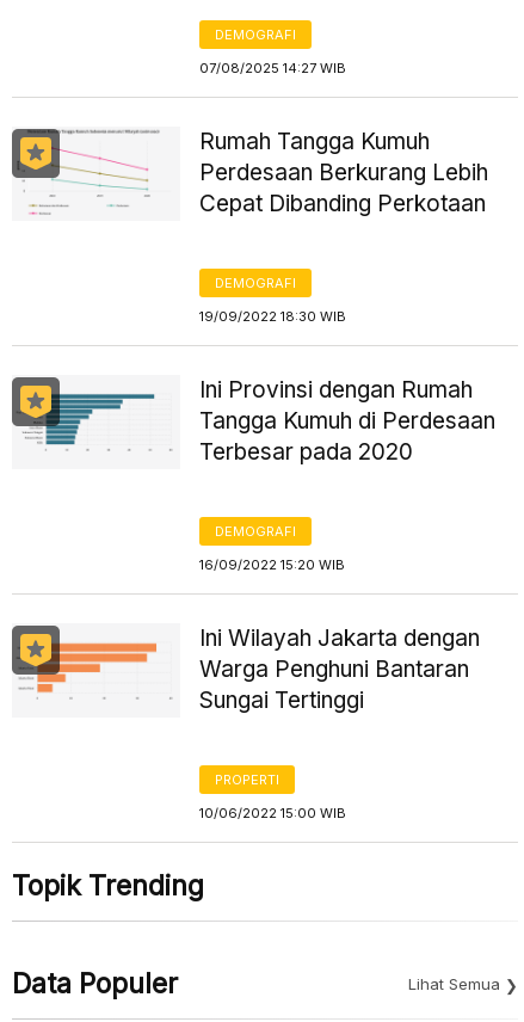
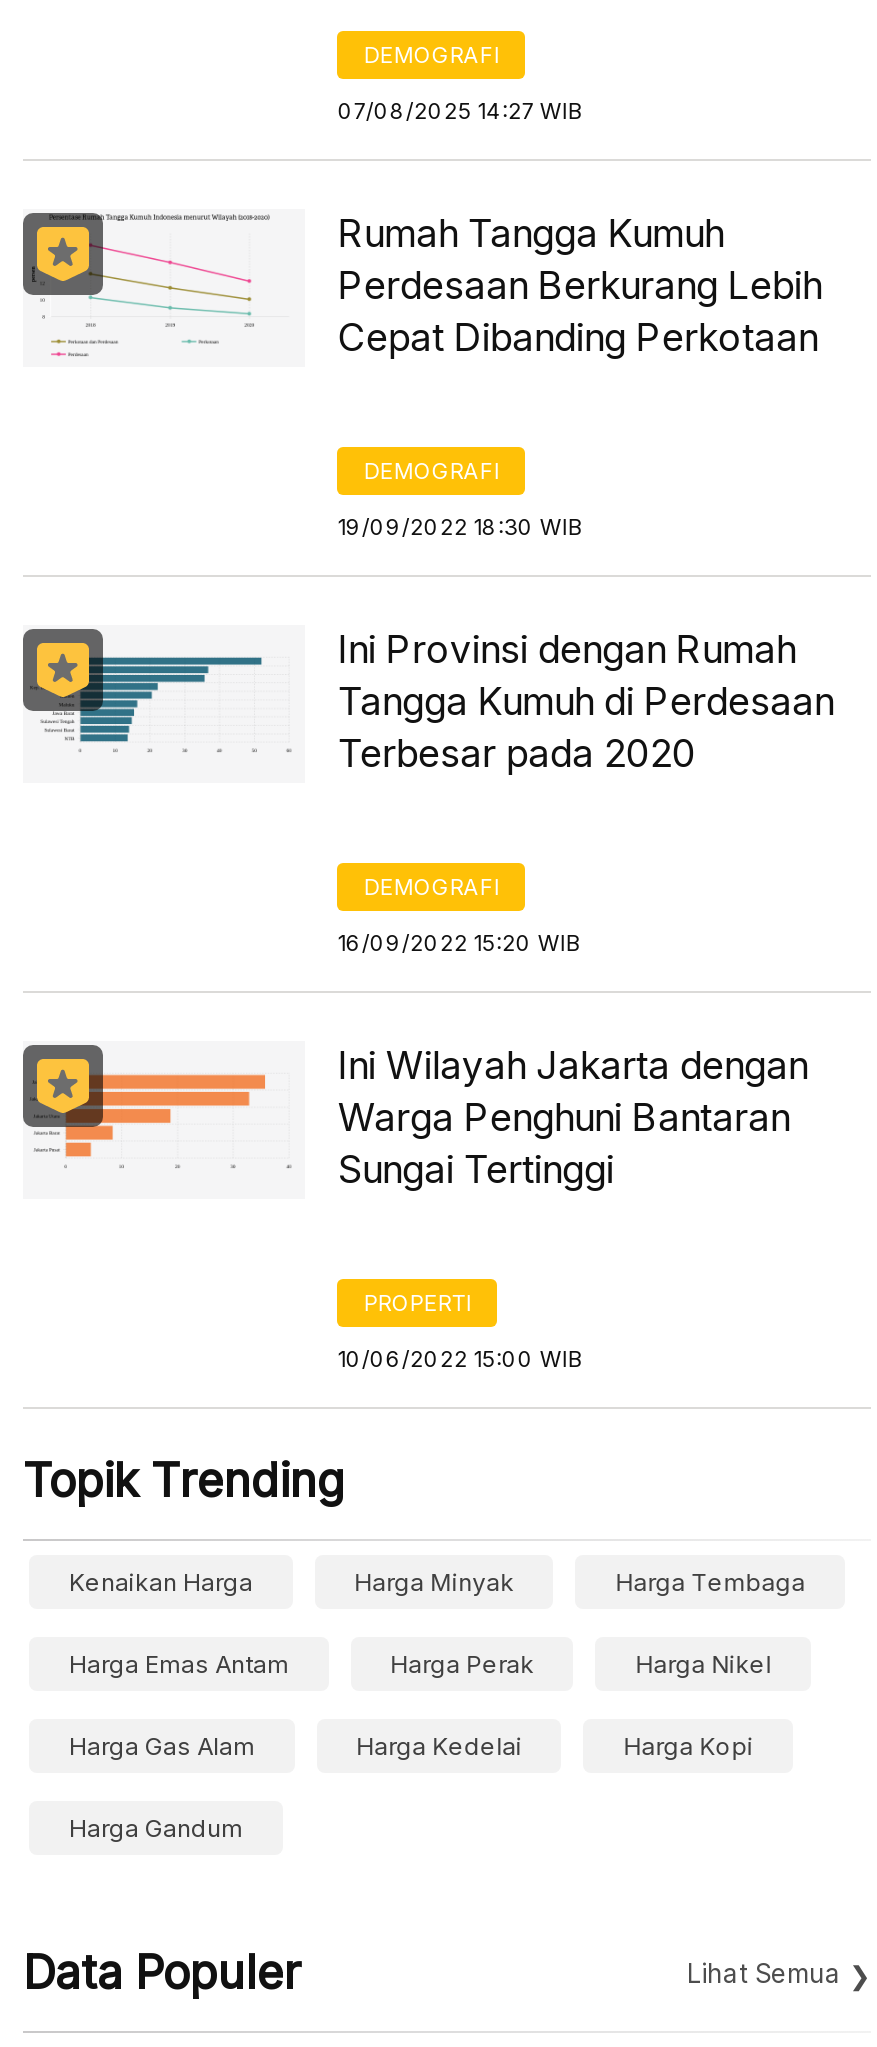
none -> [69,1567,805,1843] Kenaikan Harga | Harga Minyak | Harga Tembaga | Harga Emas Antam | Harga Perak | Harga Nikel | Harga Gas Alam | Harga Kedelai | Harga Kopi | Harga Gandum

